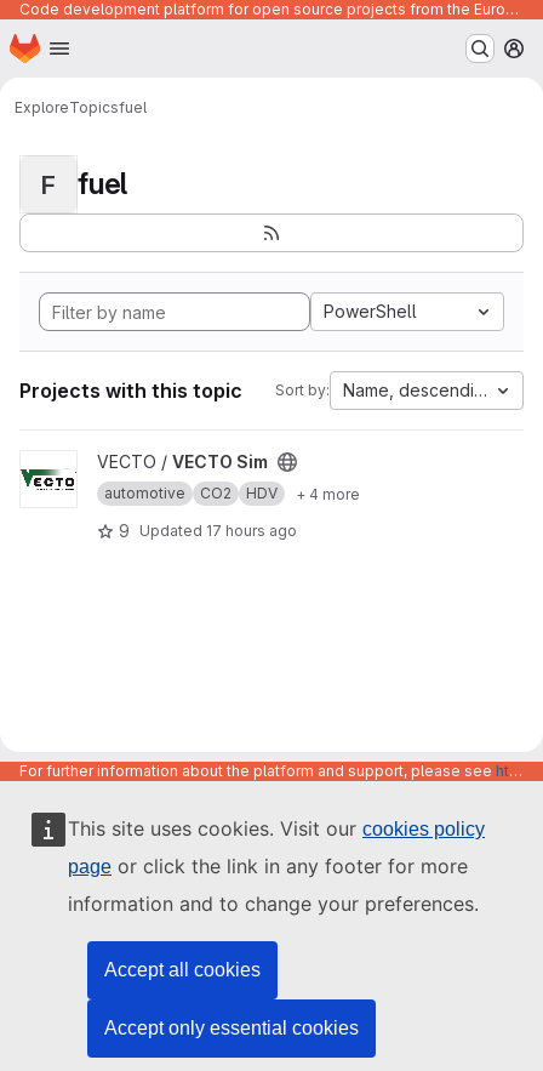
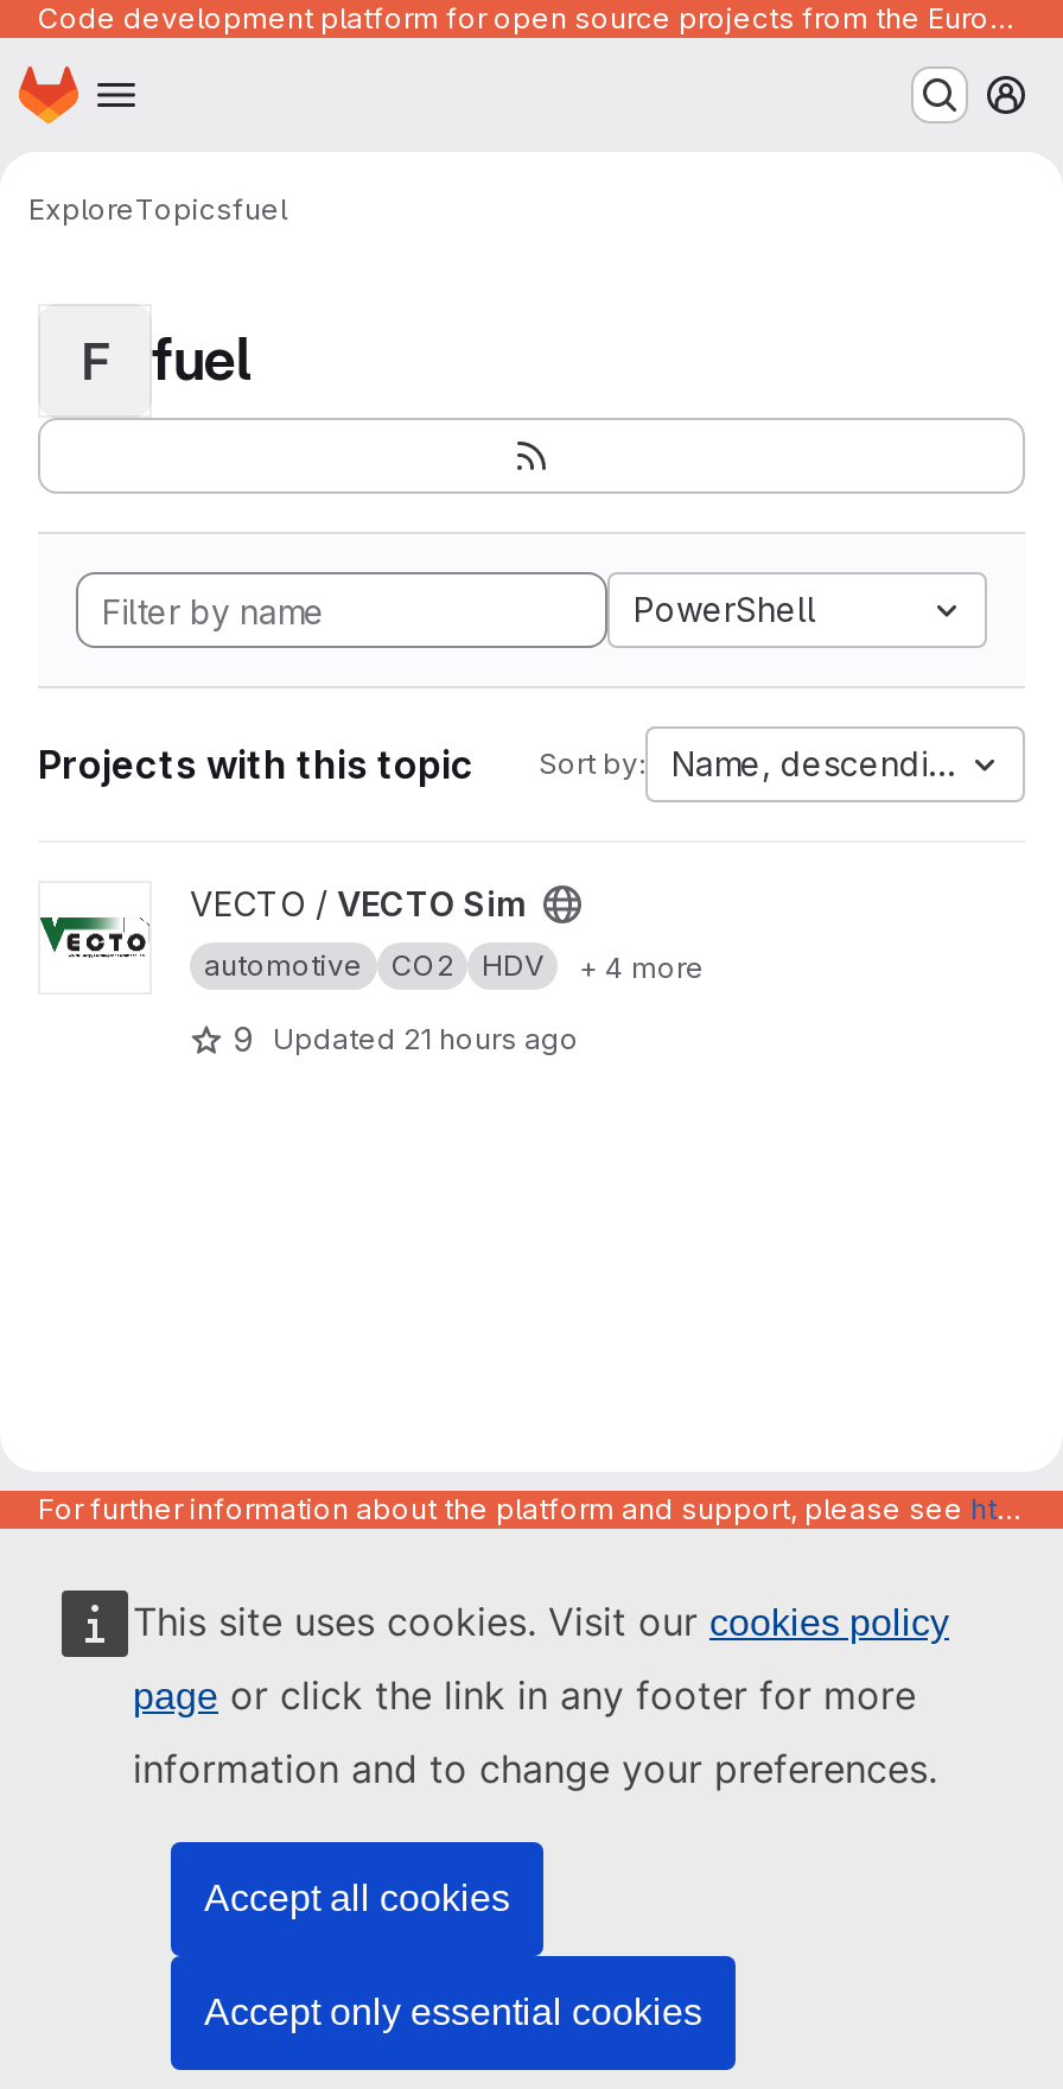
[119,520,297,541] 9 Updated 17 hours ago -> [233,1018,579,1059] 9 Updated 21 hours ago

